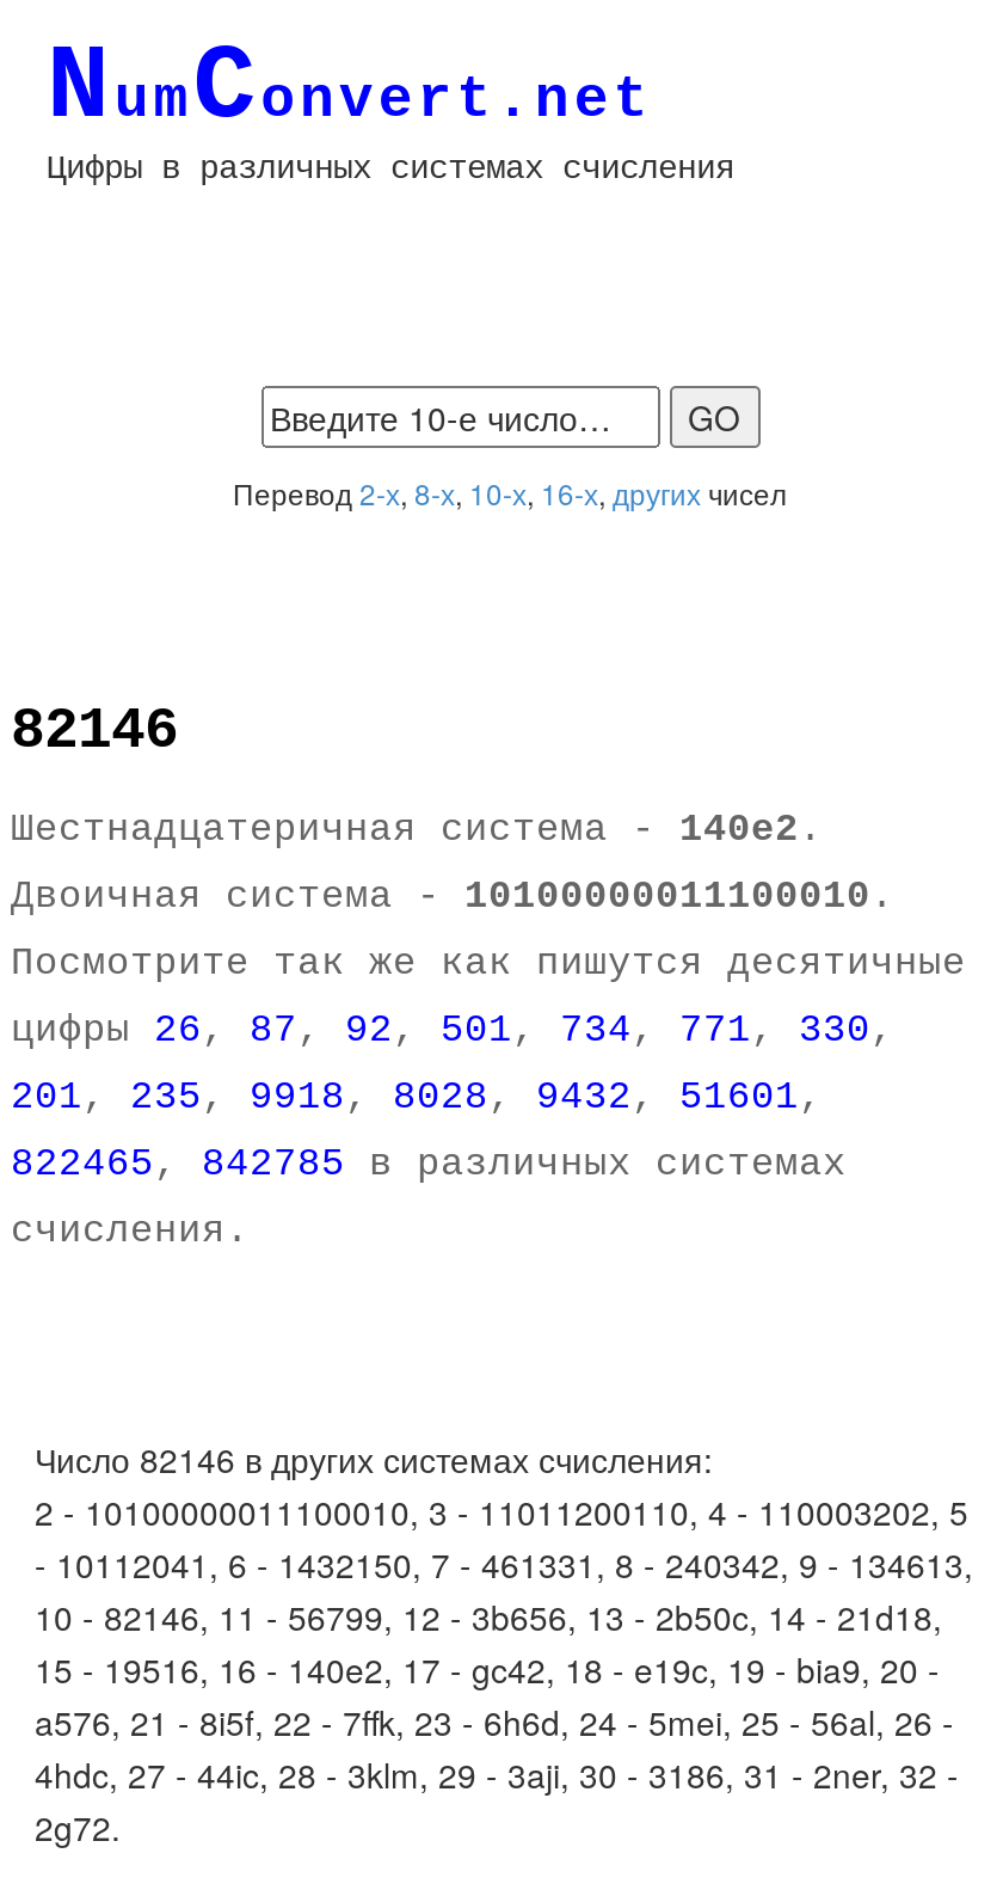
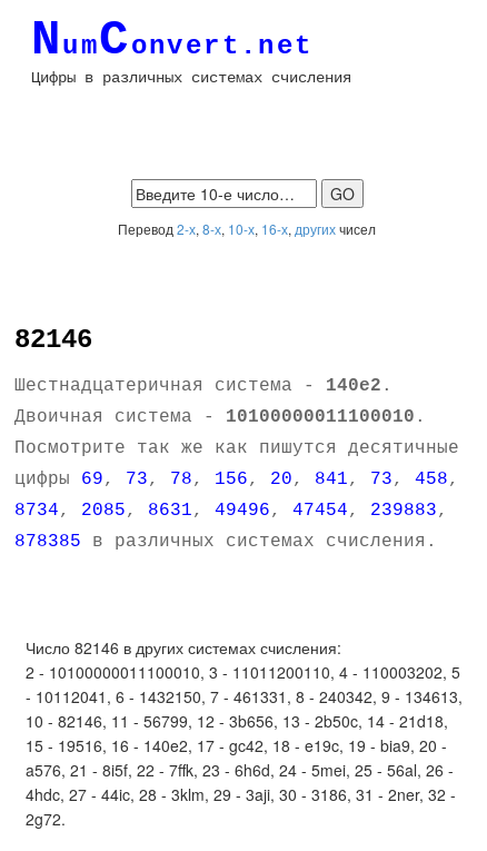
[11,1009,894,1253] цифры 26, 87, 92, 501, 734, 771, 330, | 201, 235, 9918, 8028, 9432, 51601, | 822465, 842785 в различных системах | счисления. -> [14,469,459,552] цифры 69, 73, 78, 156, 20, 841, 73, 458, | 8734, 2085, 8631, 49496, 47454, 239883, | 878385 в различных системах счисления.

